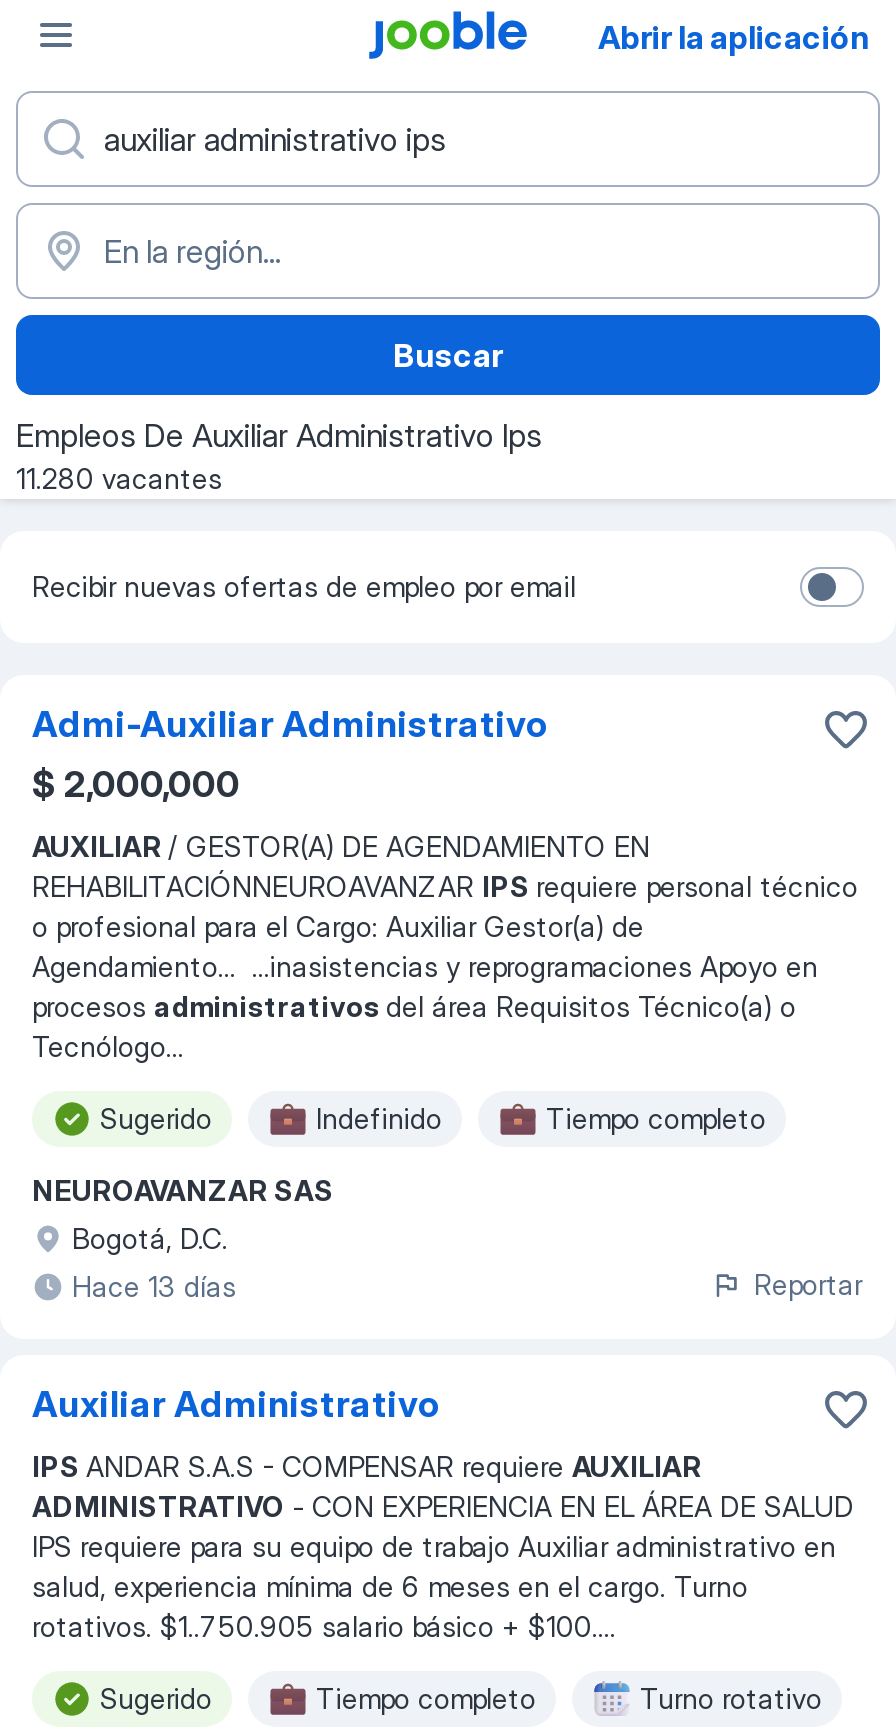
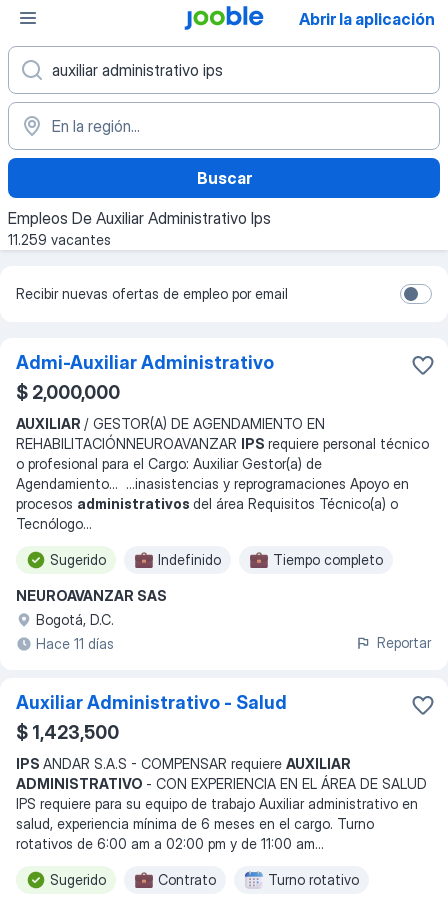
[16,461,222,495] 11.280 vacantes -> [8,231,111,248] 11.259 vacantes
[72,1269,236,1303] Hace 13 días -> [36,635,114,652] Hace 11 días
[32,1383,440,1425] Auxiliar Administrativo -> [16,692,287,743] Auxiliar Administrativo - Salud | $ 1,423,500
[32,1609,624,1643] rotativos. $1..750.905 salario básico + $100.... -> [16,835,328,852] rotativos de 6:00 am a 02:00 pm y de 11:00 am...
[316,1681,536,1715] Tiempo completo -> [158,871,216,888] Contrato

